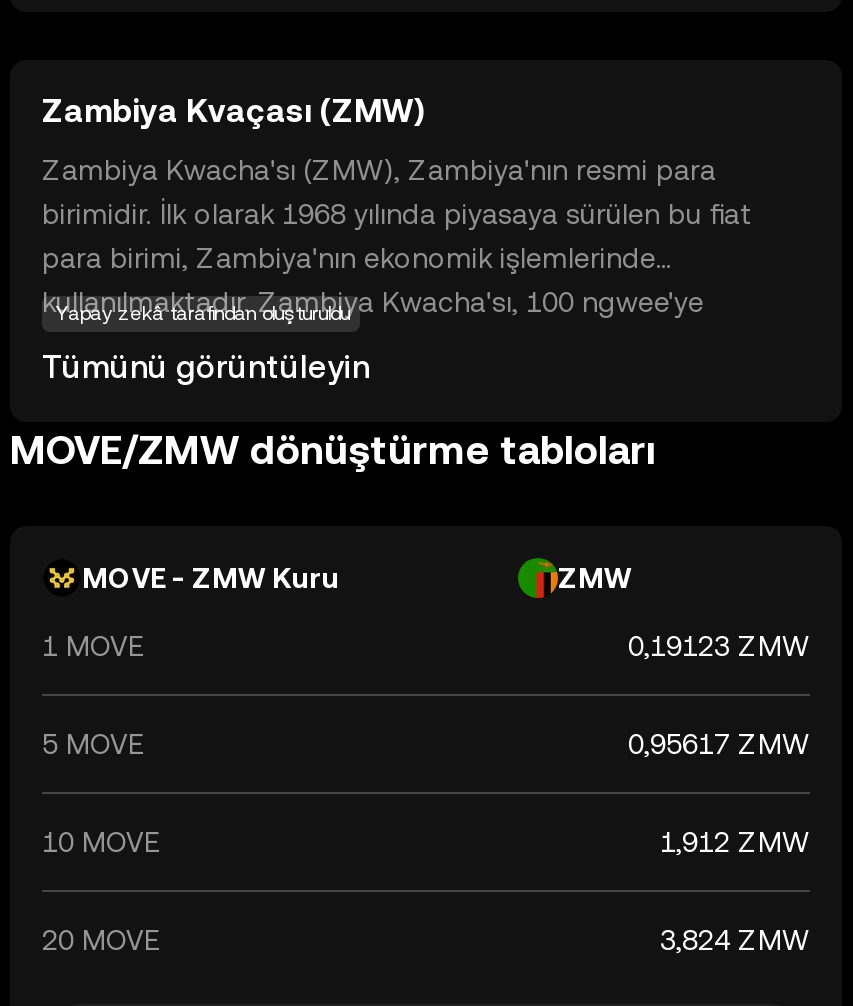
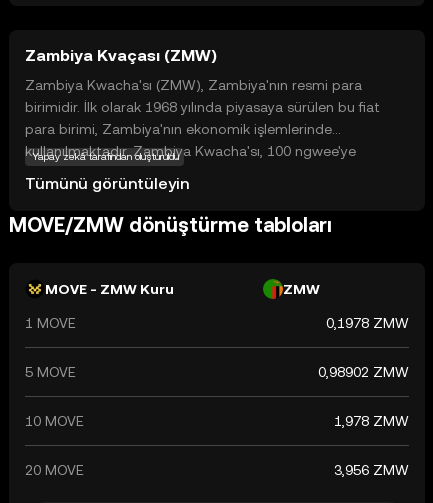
[628,630,810,662] 0,19123 ZMW -> [326,315,409,331] 0,1978 ZMW
[628,728,810,760] 0,95617 ZMW -> [318,364,409,380] 0,98902 ZMW
[660,826,810,858] 1,912 ZMW -> [334,413,409,429] 1,978 ZMW
[660,924,810,956] 3,824 ZMW -> [334,462,409,478] 3,956 ZMW

